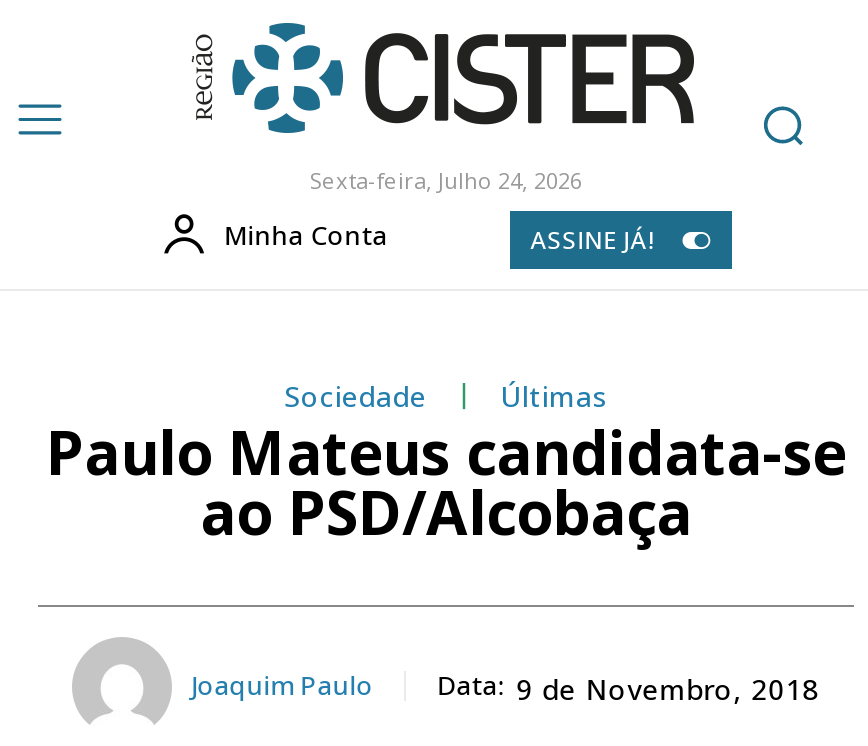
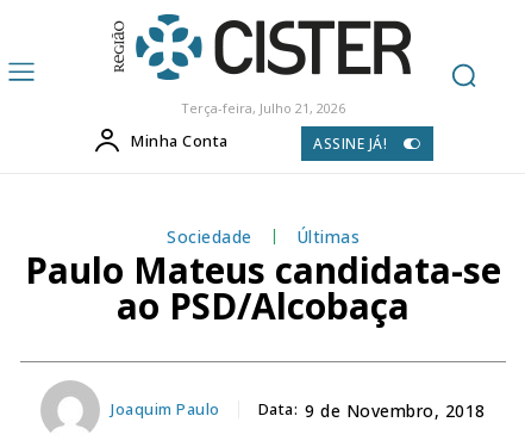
[310,165,582,195] Sexta-feira, Julho 24, 2026 -> [181,99,345,117] Terça-feira, Julho 21, 2026

